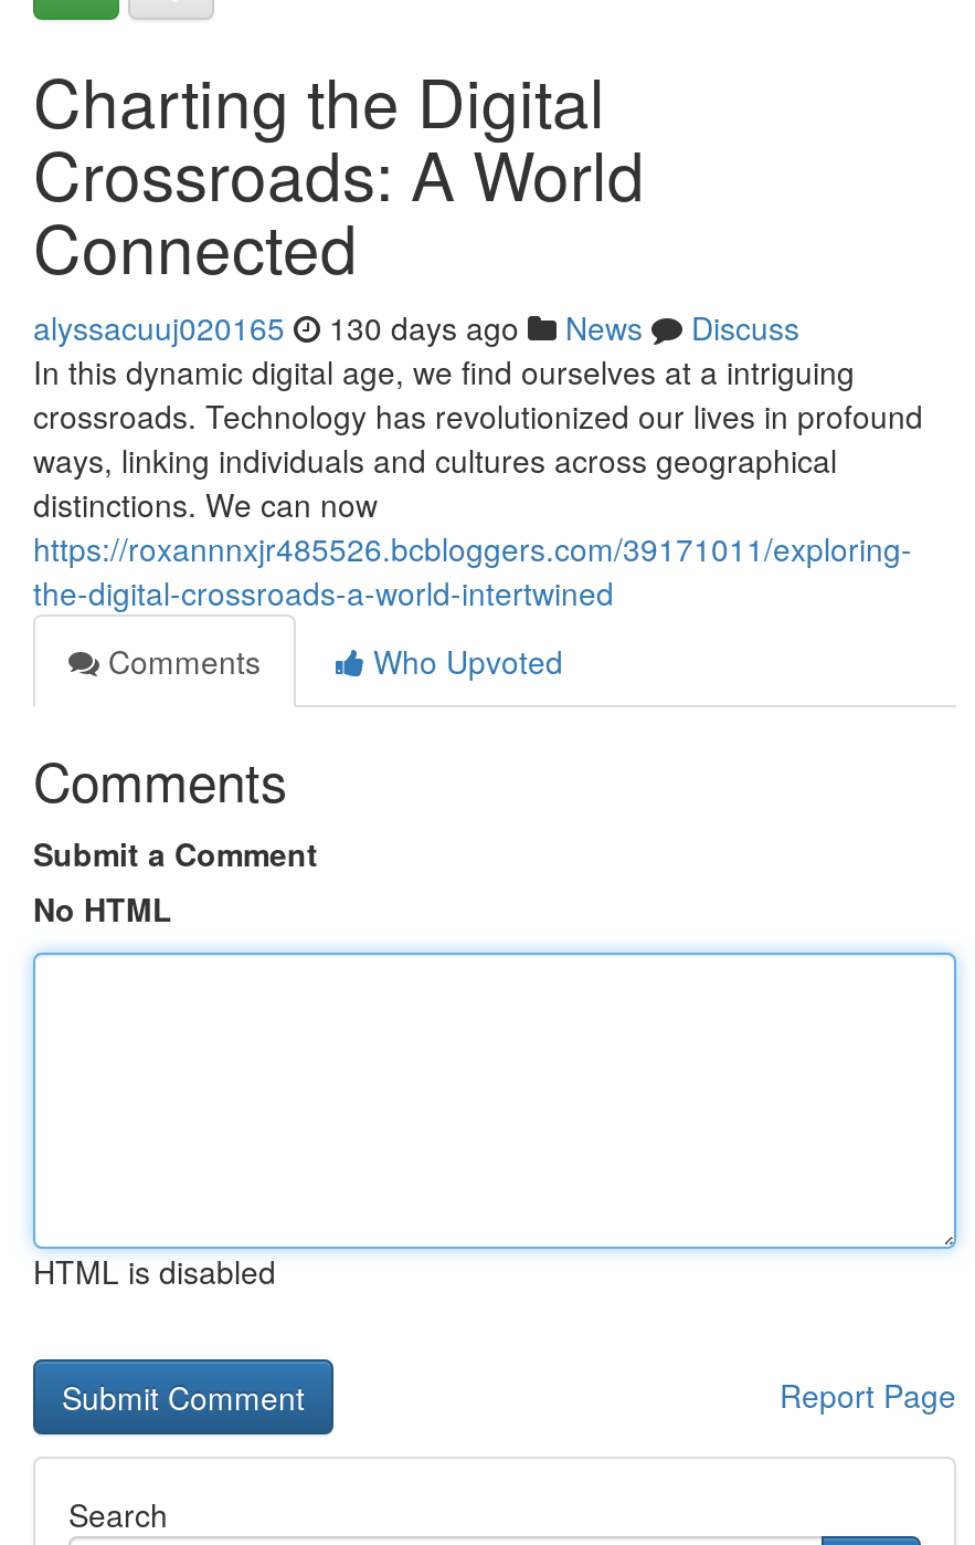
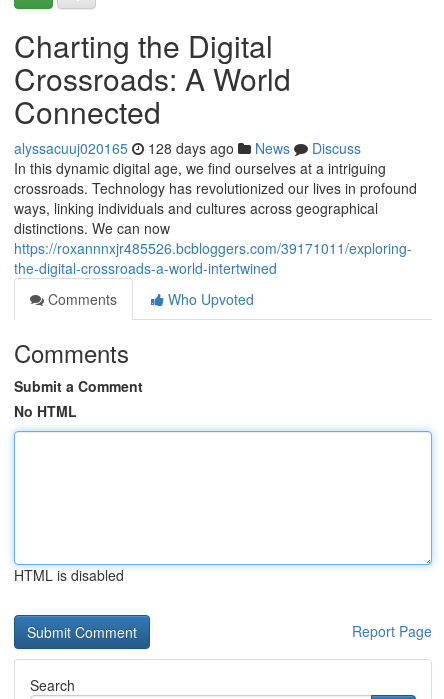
[33,305,799,349] alyssacuuj020165 130 days ago News Discuss -> [14,138,361,158] alyssacuuj020165 128 days ago News Discuss

